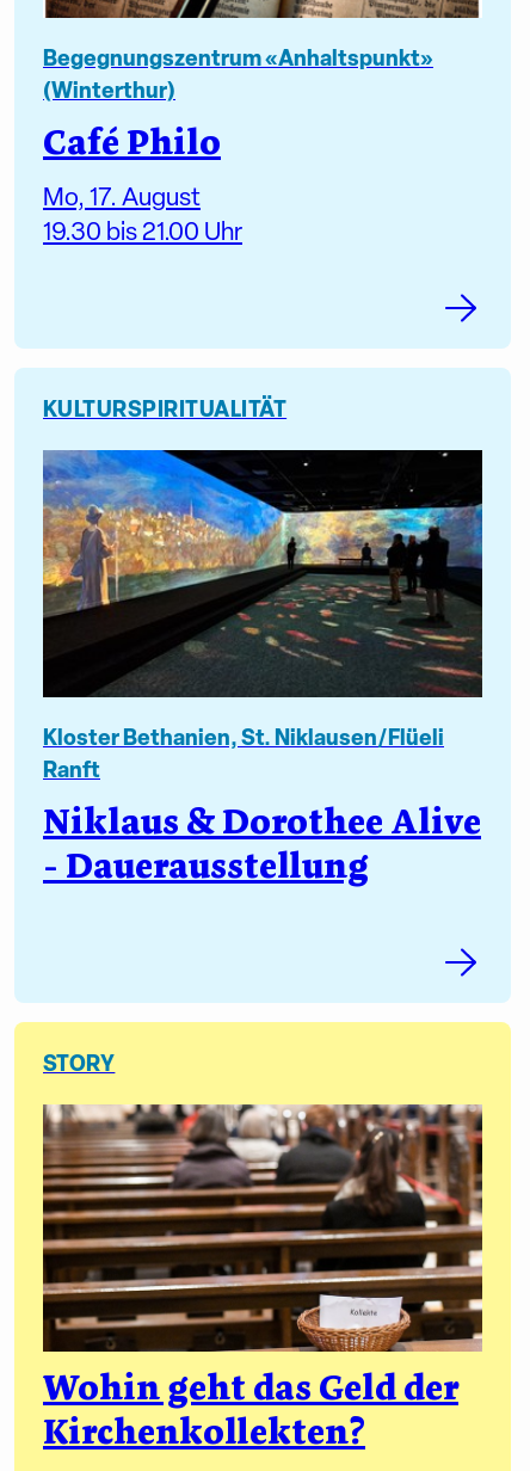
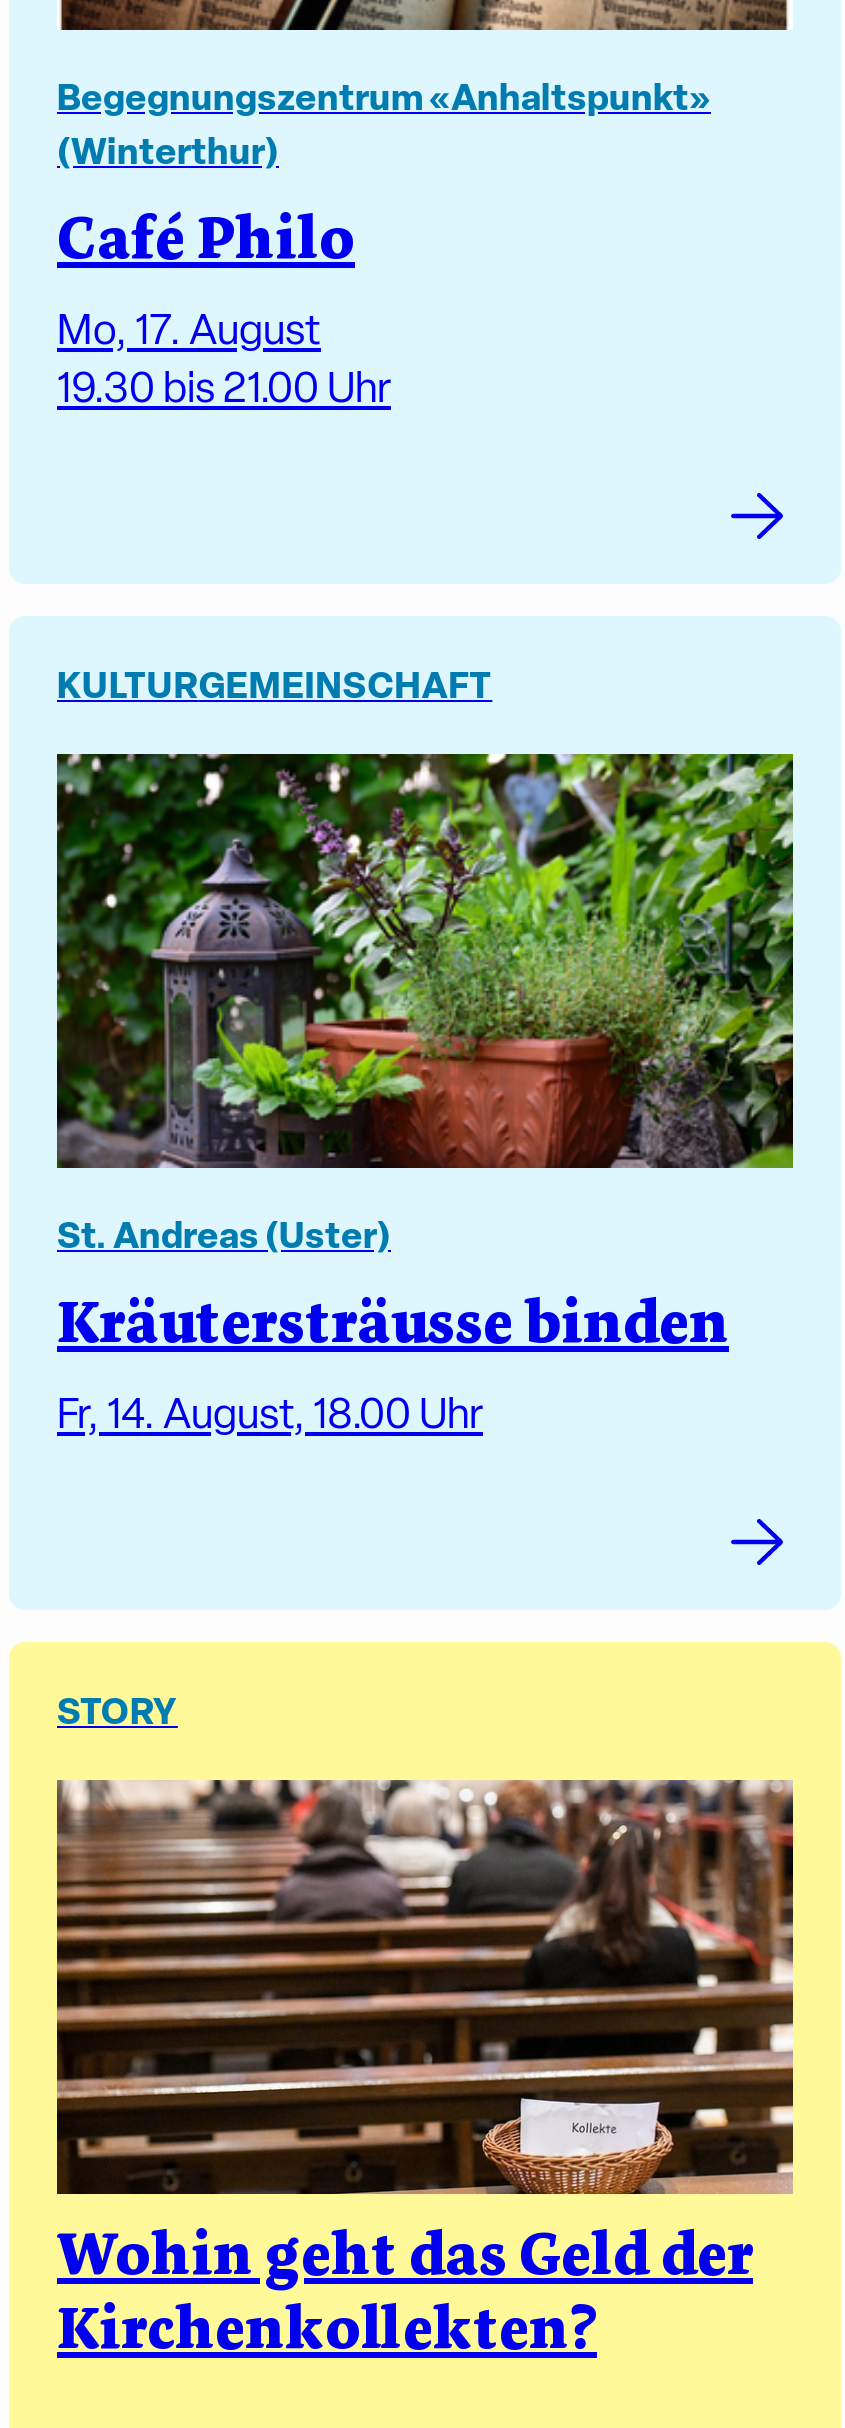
[43,394,287,424] KULTURSPIRITUALITÄT -> [57,660,492,710] KULTURGEMEINSCHAFT
[42,449,483,891] [image] | Kloster Bethanien, St. Niklausen/Flüeli | Ranft | Niklaus & Dorothee Alive | - Dauerausstellung -> [55,752,795,1440] [image] | St. Andreas (Uster) | Kräutersträusse binden | Fr, 14. August, 18.00 Uhr

